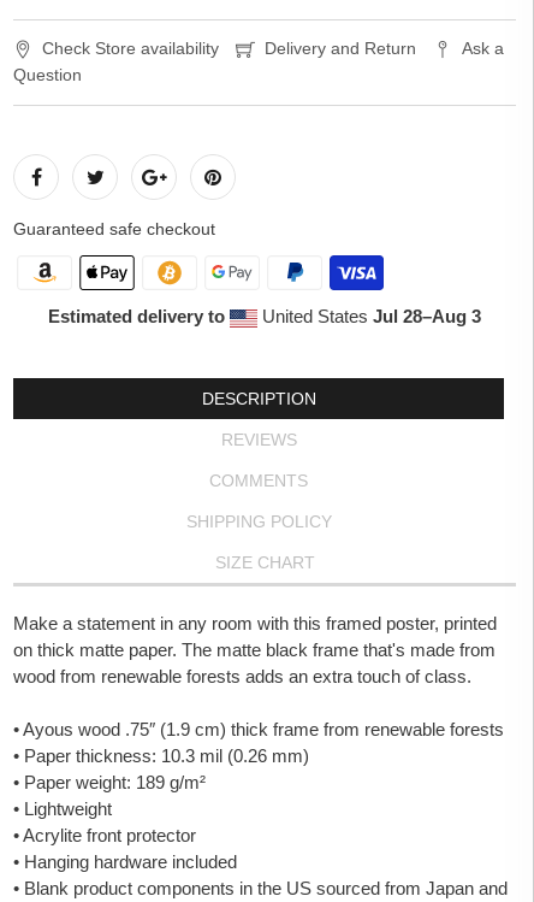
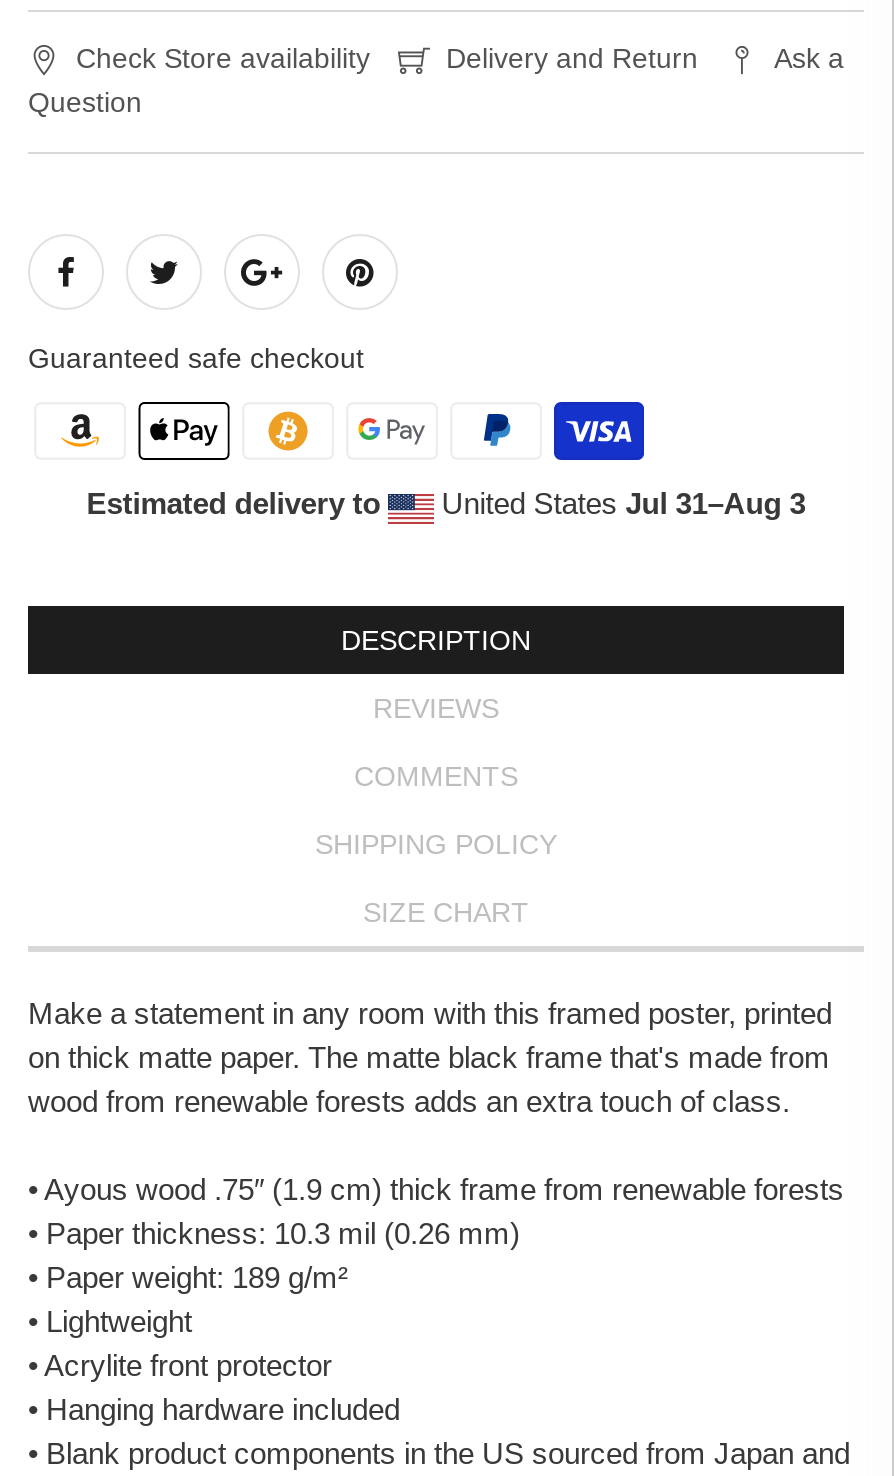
[257,306,481,326] United States Jul 28–Aug 3 -> [434,486,806,520] United States Jul 31–Aug 3

